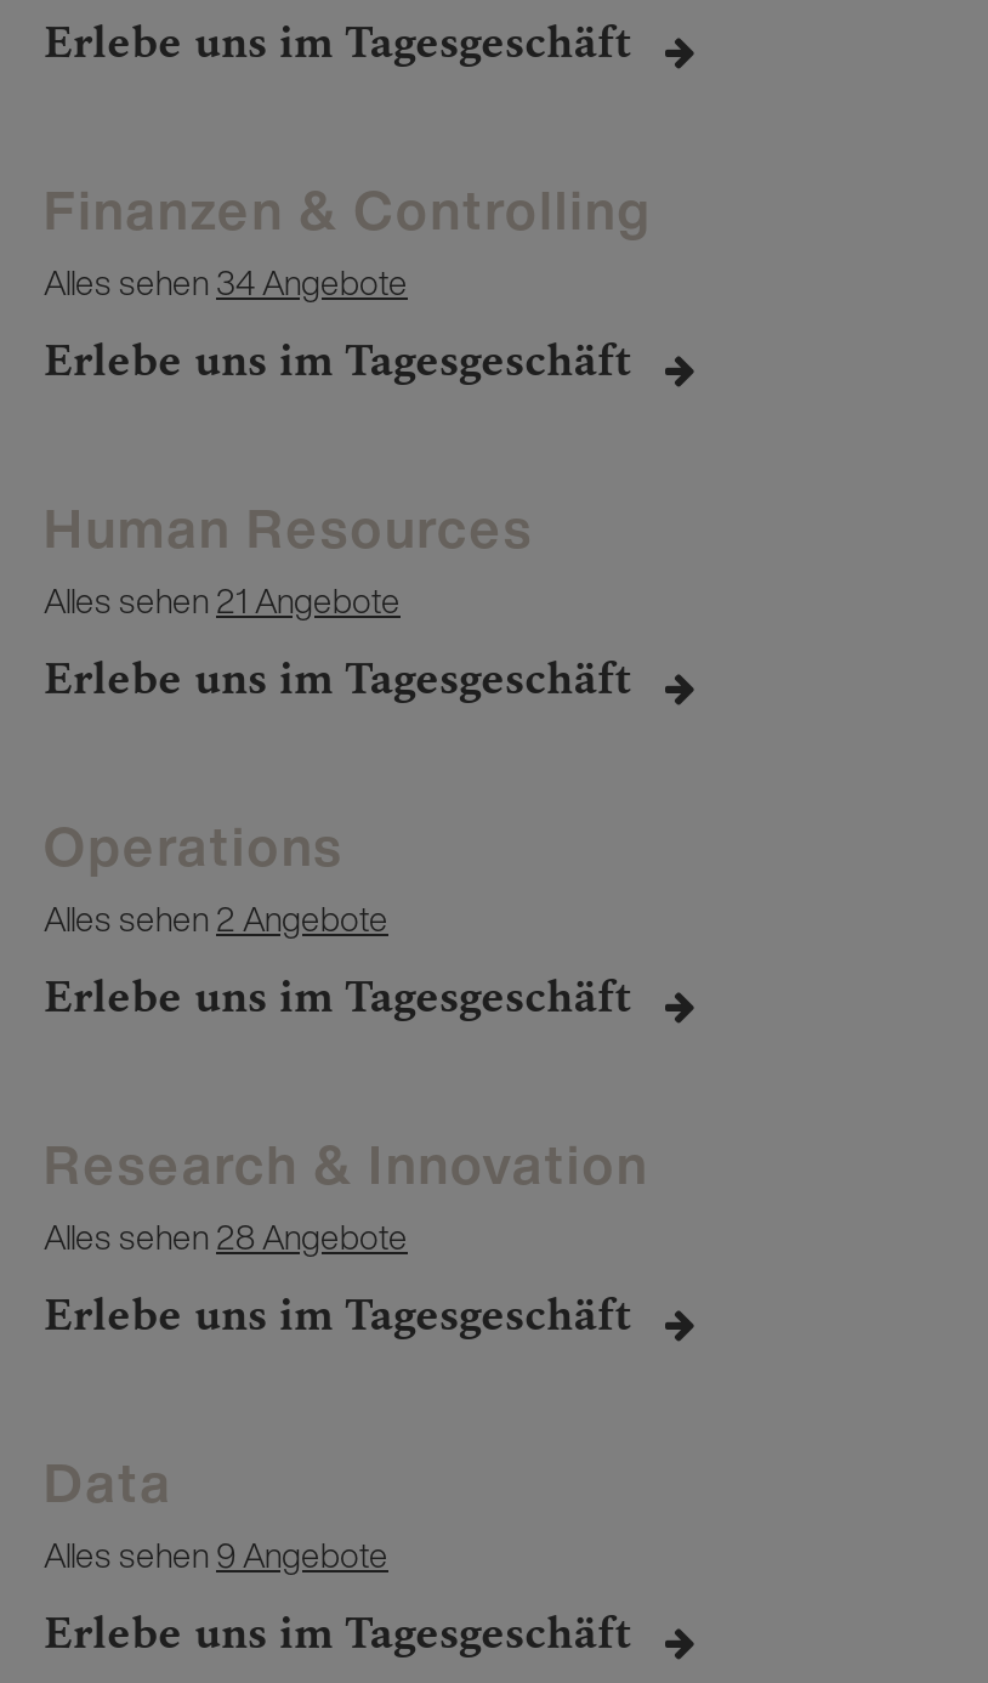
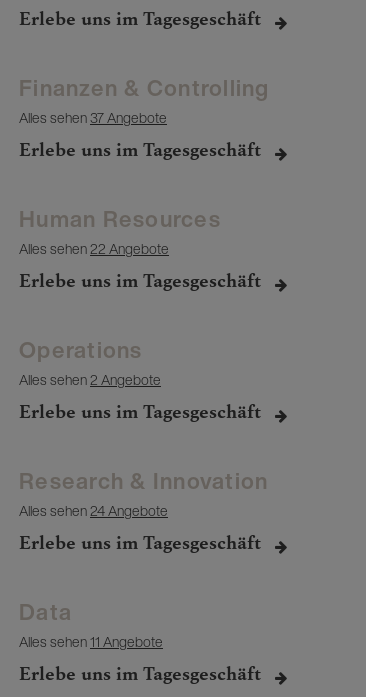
[44,256,408,307] Alles sehen 34 Angebote -> [19,107,167,128] Alles sehen 37 Angebote
[44,574,401,625] Alles sehen 21 Angebote -> [19,238,169,259] Alles sehen 22 Angebote
[44,1211,408,1262] Alles sehen 28 Angebote -> [19,500,168,521] Alles sehen 24 Angebote
[44,1529,388,1580] Alles sehen 9 Angebote -> [19,631,163,652] Alles sehen 11 Angebote

